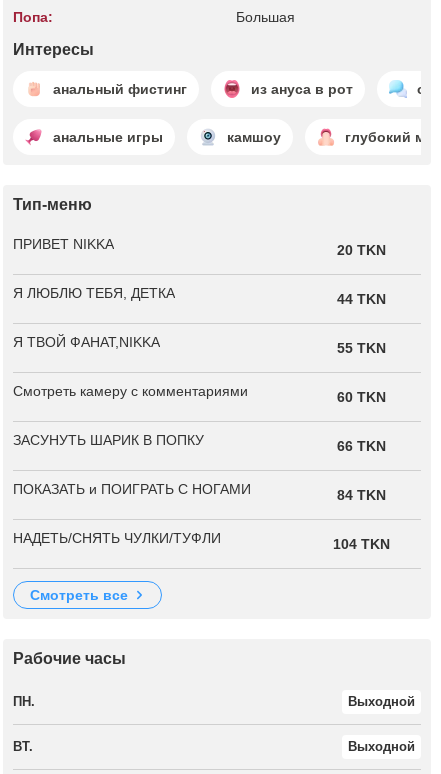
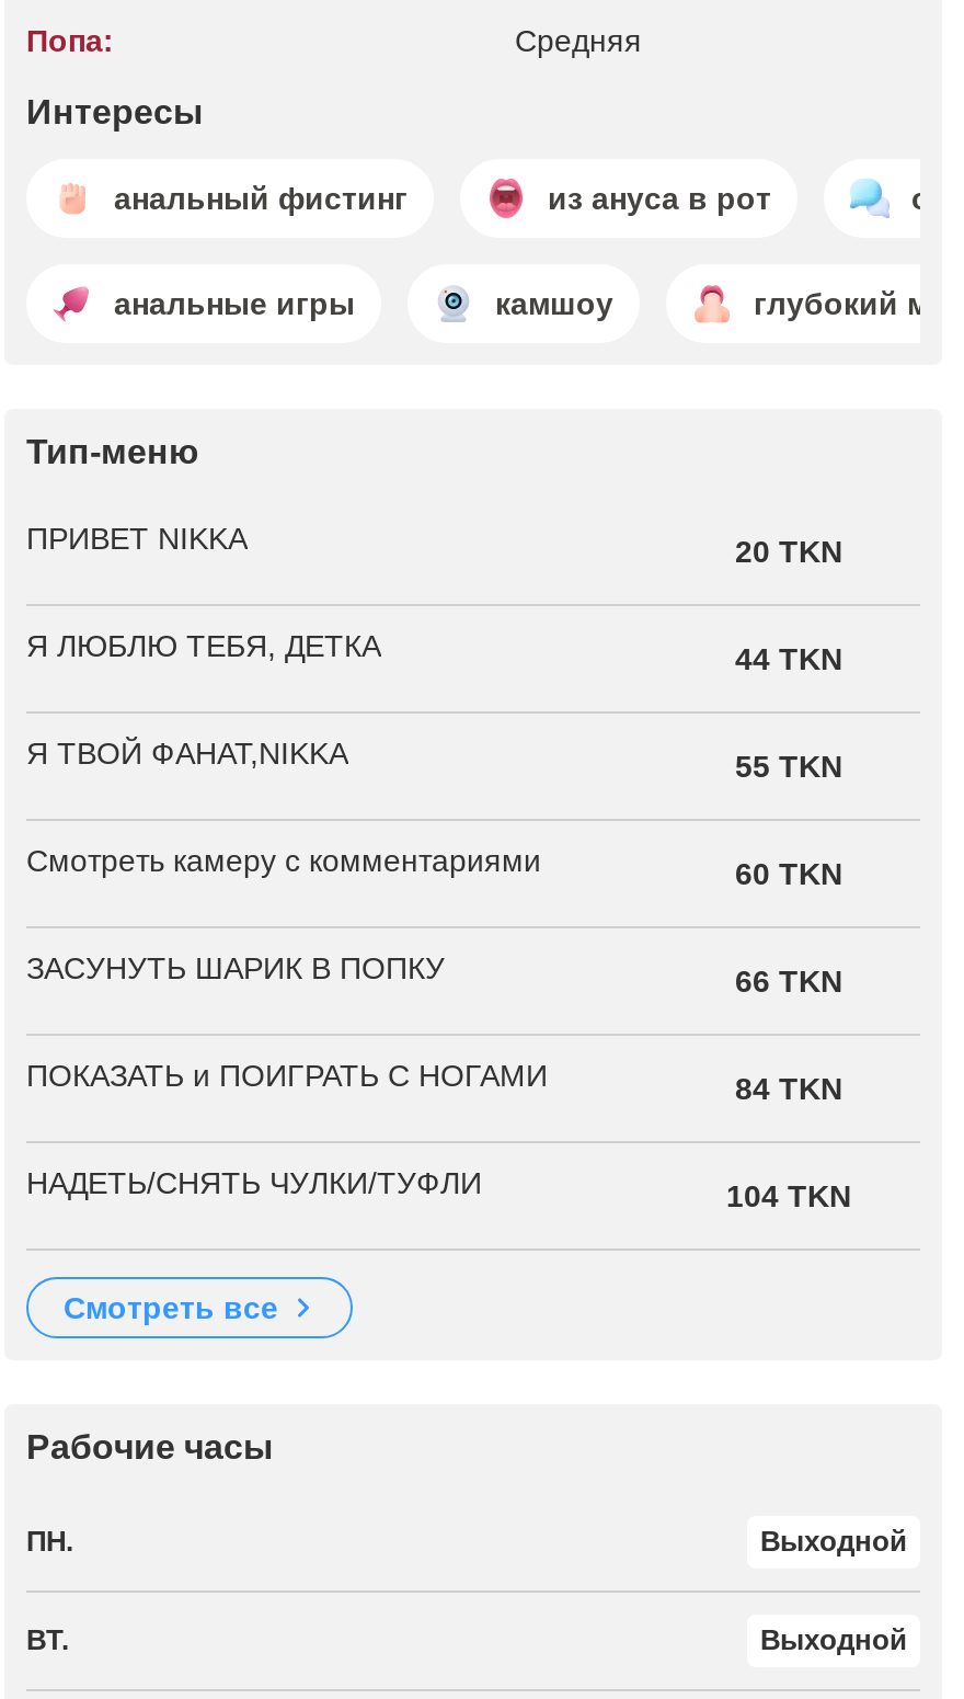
[236,9,295,25] Большая -> [515,23,642,58] Средняя

